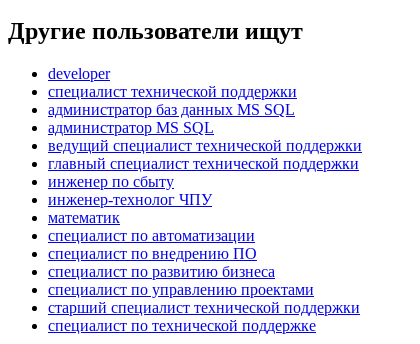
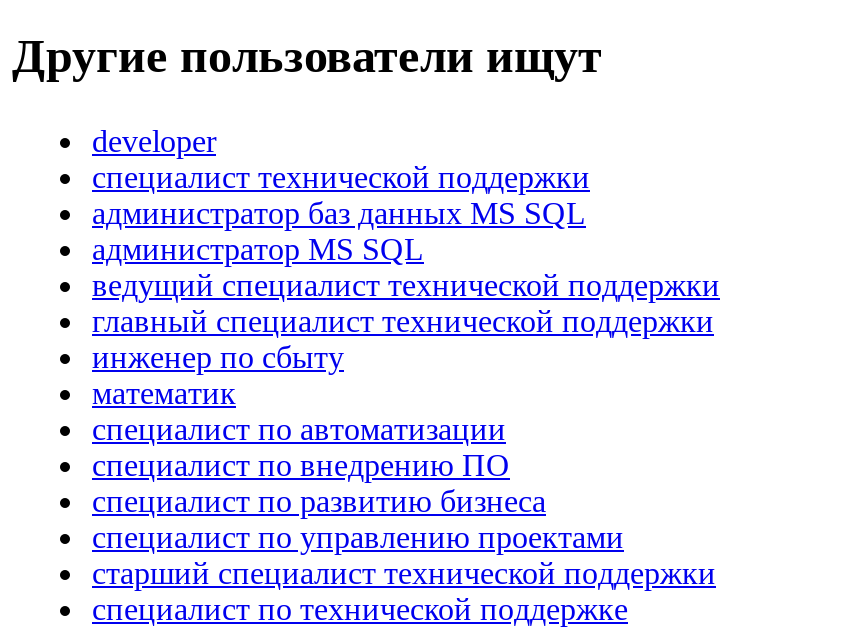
[48,191,212,208] инженер-технолог ЧПУ -> none

